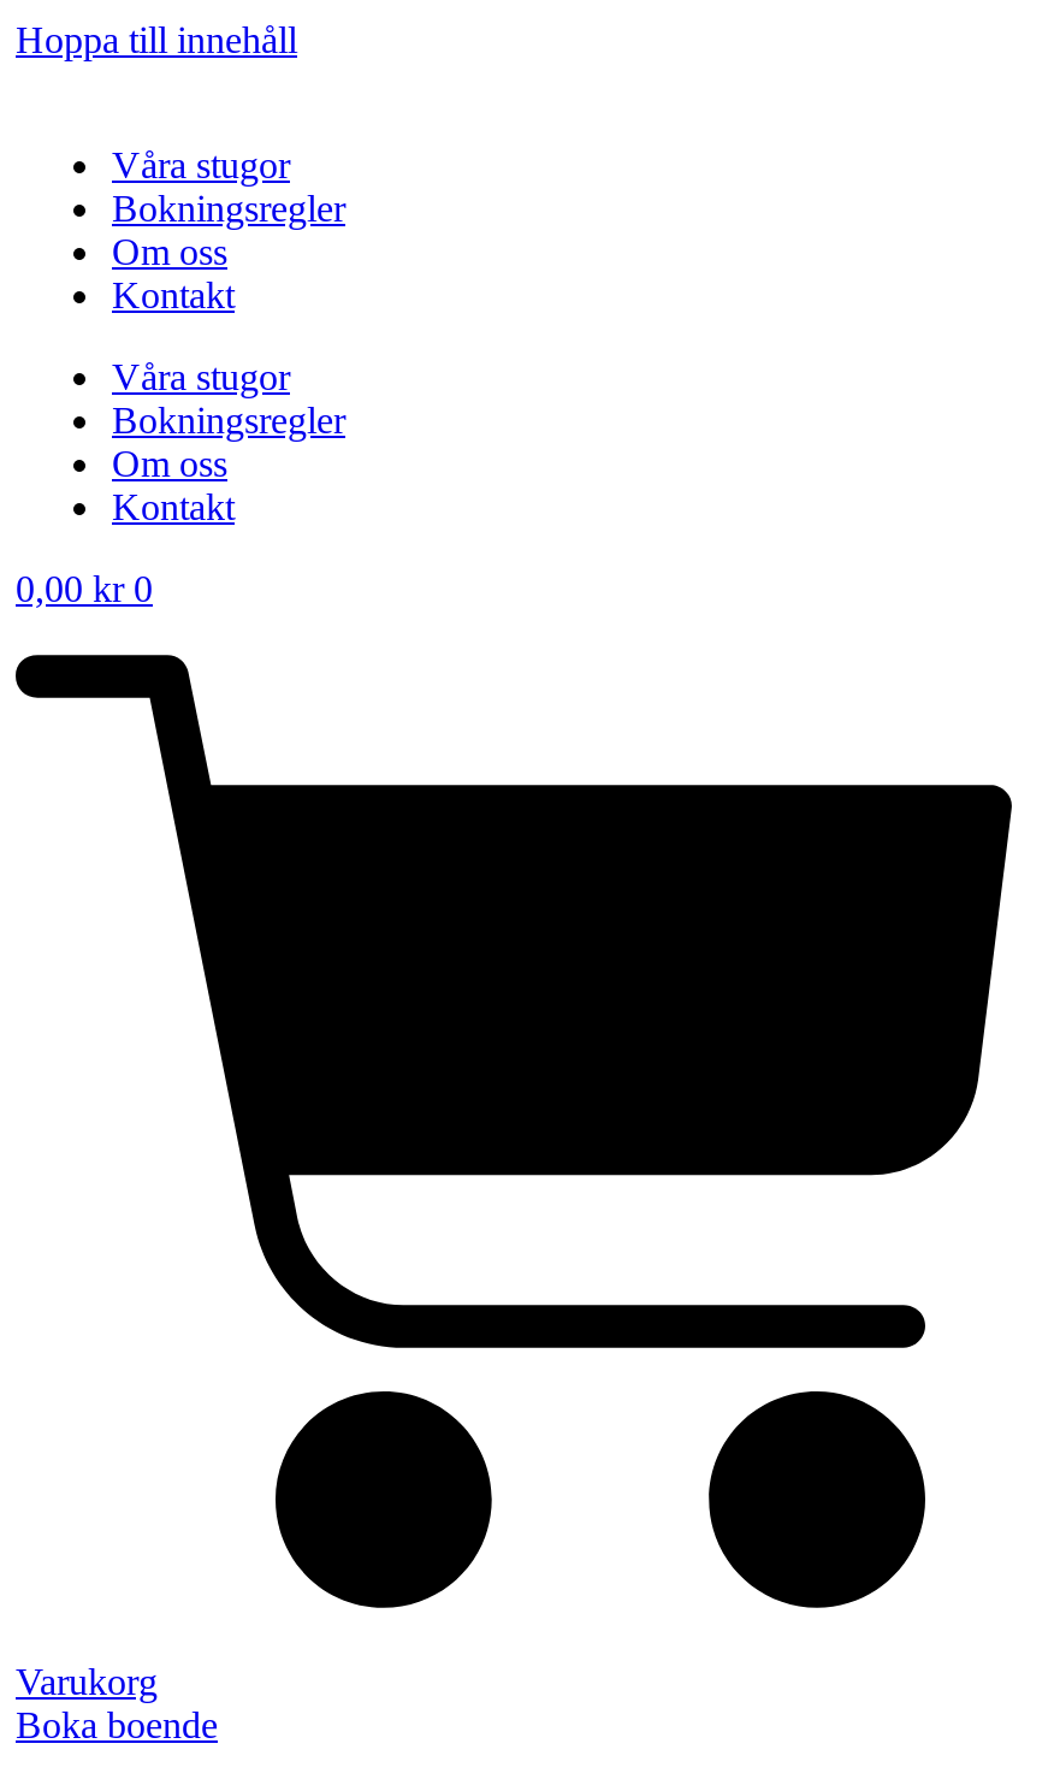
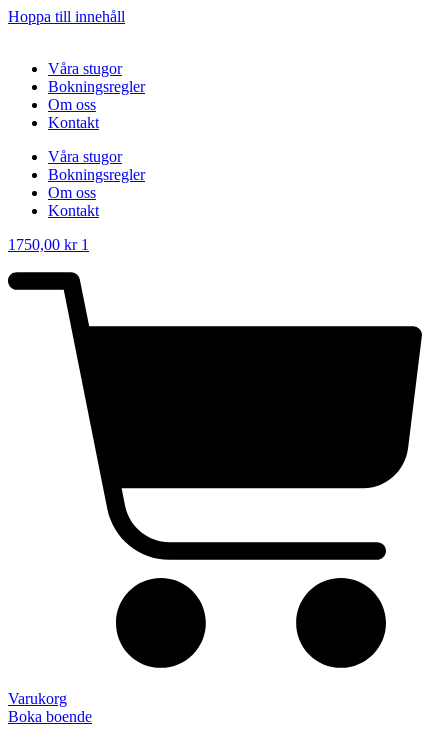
[16,568,153,609] 0,00 kr 0 -> [8,236,89,253] 1750,00 kr 1

